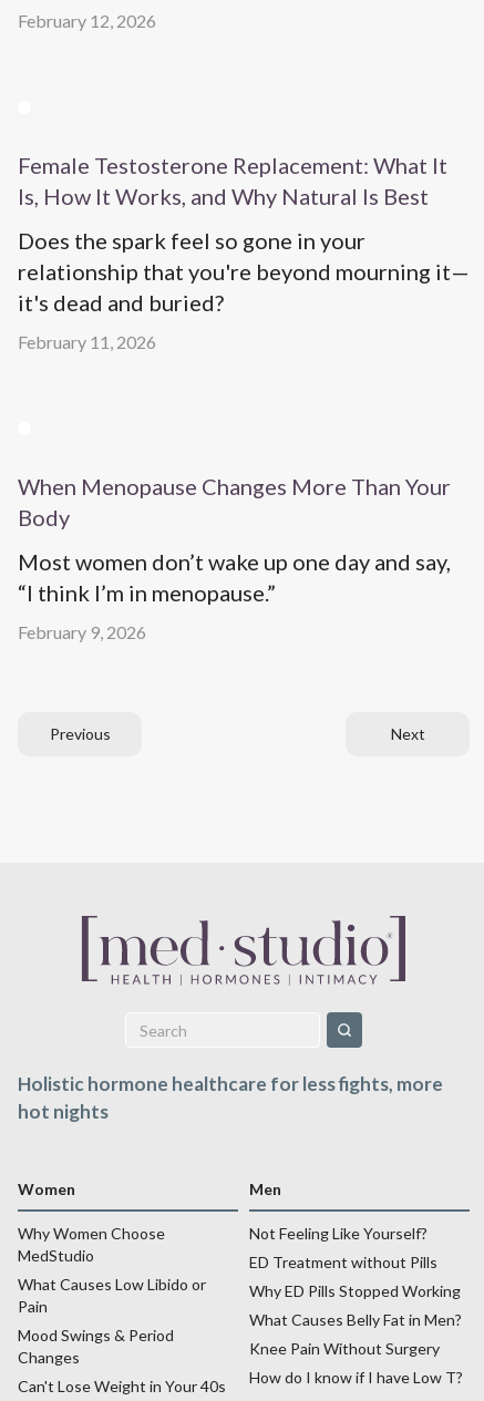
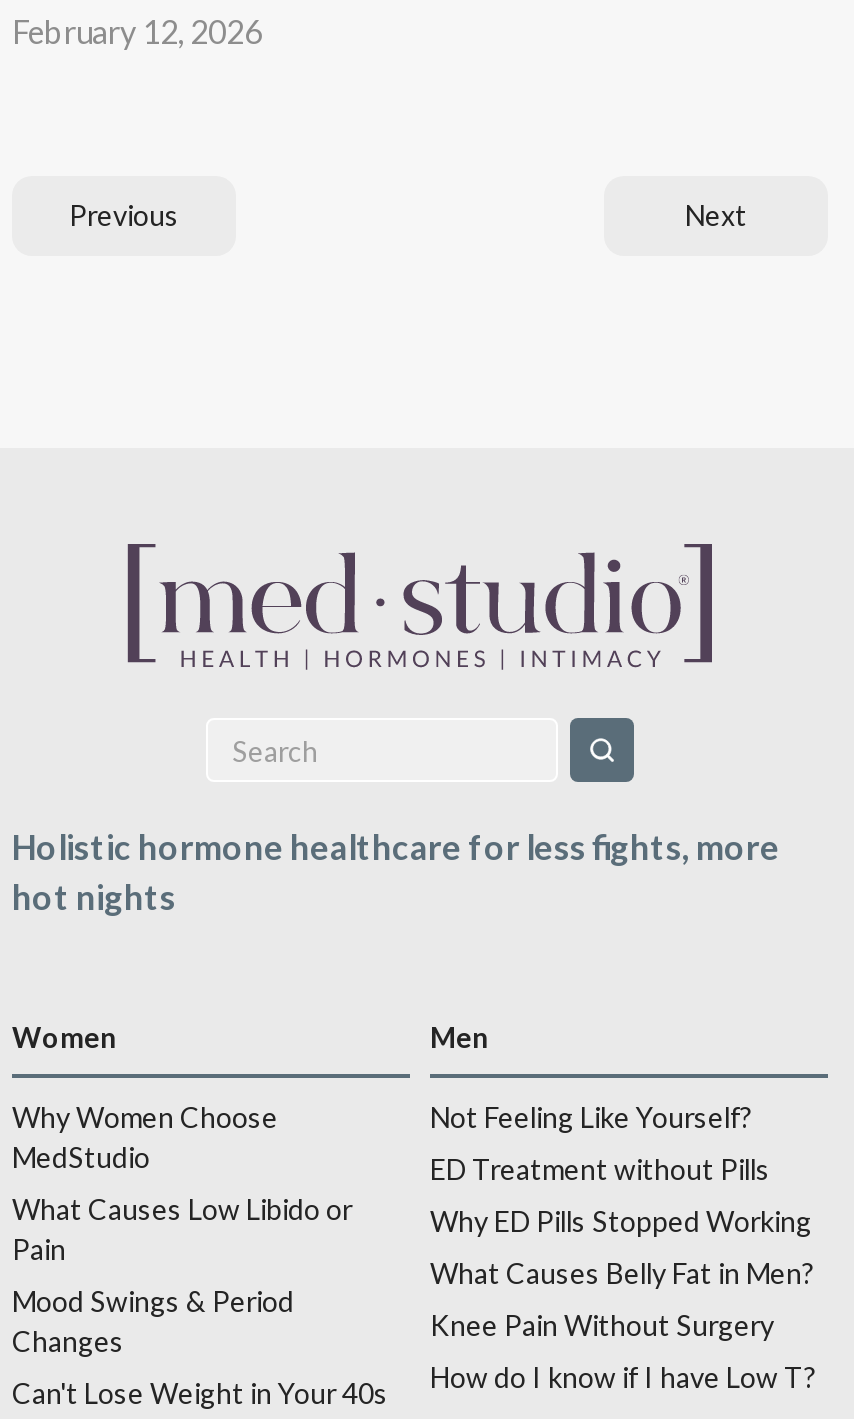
[18,152,470,352] Female Testosterone Replacement: What It | Is, How It Works, and Why Natural Is Best | Does the spark feel so gone in your | relationship that you're beyond mourning it— | it's dead and buried? | February 11, 2026 -> none
[18,473,451,642] When Menopause Changes More Than Your | Body | Most women don’t wake up one day and say, | “I think I’m in menopause.” | February 9, 2026 -> none

